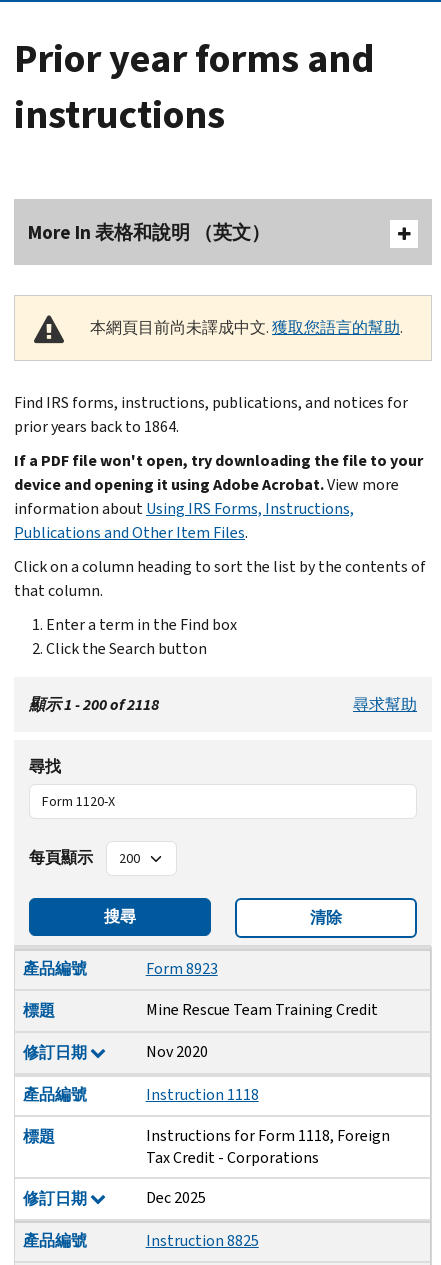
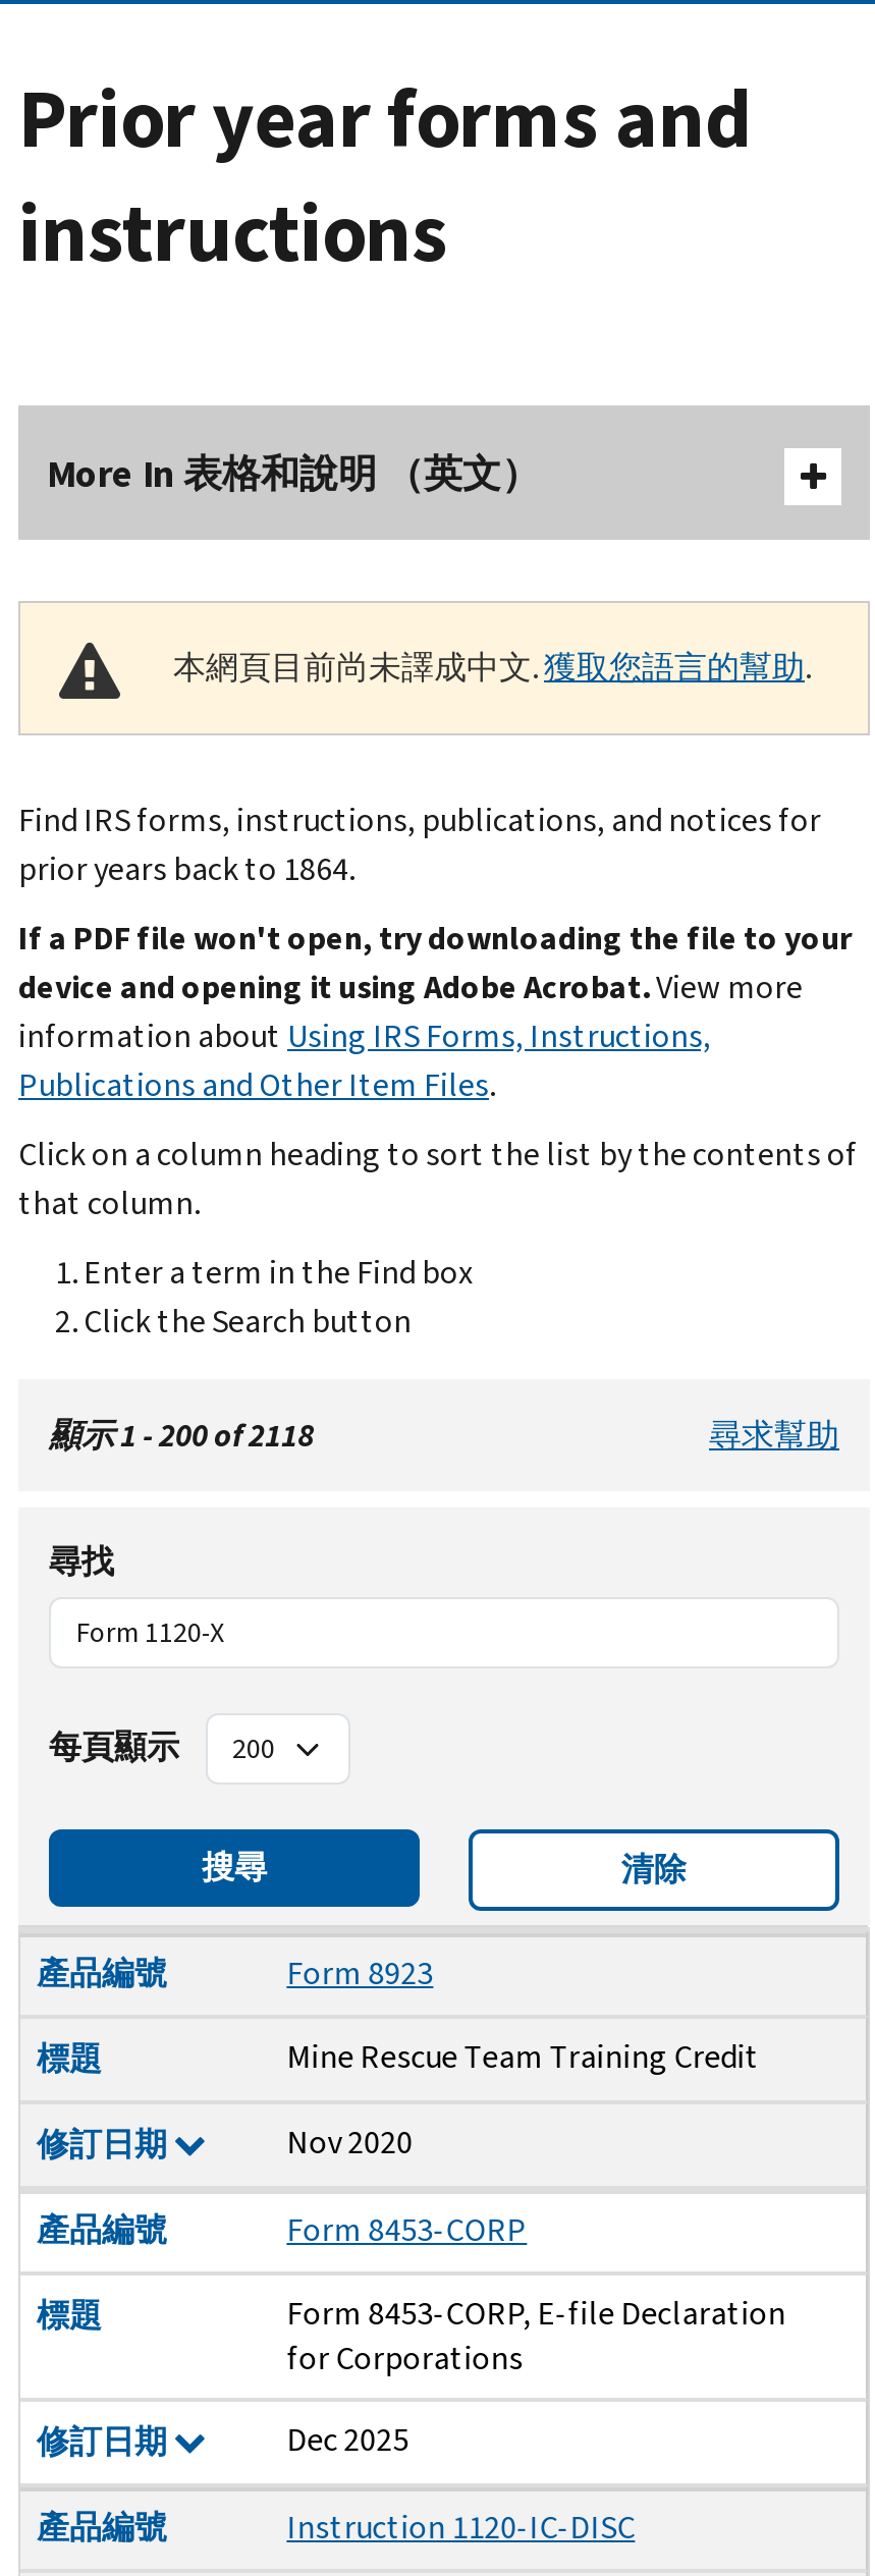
[146,1084,259,1105] Instruction 1118 -> [287,2209,527,2252] Form 8453-CORP
[146,1125,390,1168] Instructions for Form 1118, Foreign | Tax Credit - Corporations -> [287,2293,786,2380] Form 8453-CORP, E-file Declaration | for Corporations
[146,1230,259,1251] Instruction 8825 -> [287,2507,635,2549] Instruction 1120-IC-DISC

